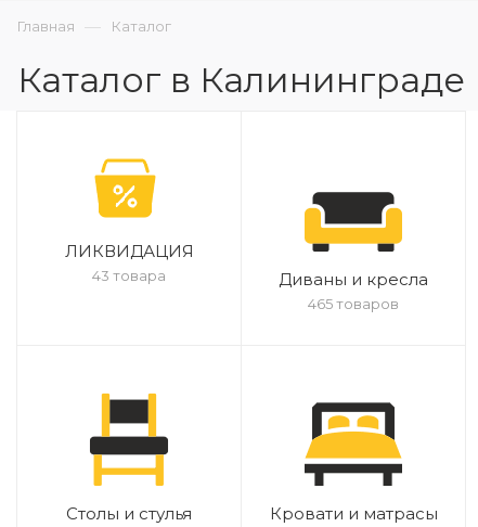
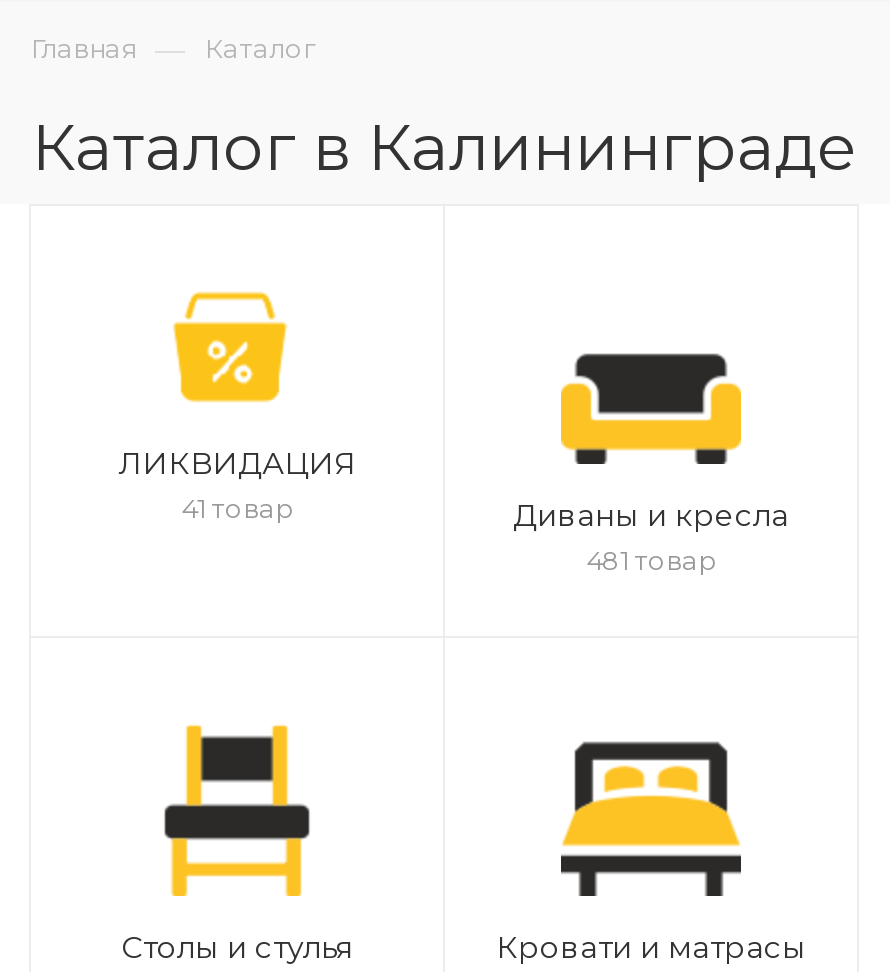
[92,267,166,284] 43 товара -> [181,492,293,524] 41 товар
[308,295,399,312] 465 товаров -> [586,544,716,576] 481 товар

